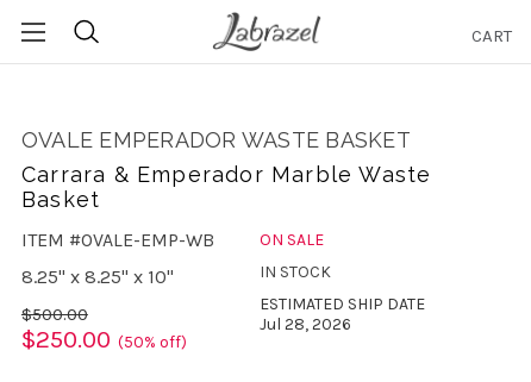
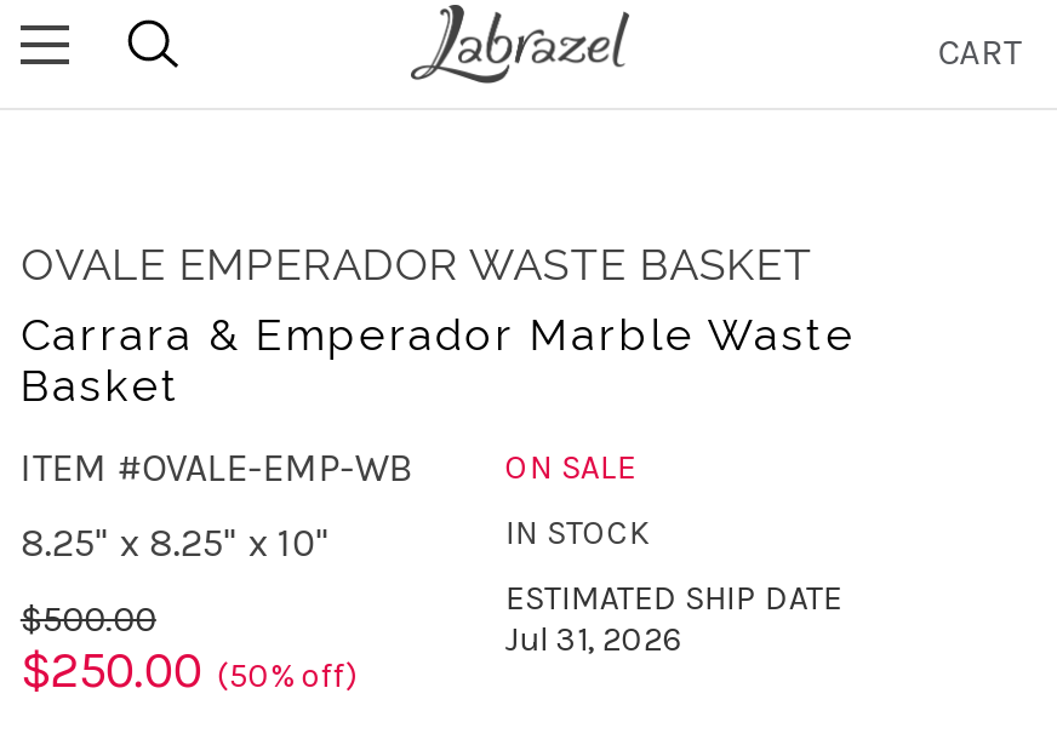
[259,314,351,334] Jul 28, 2026 -> [505,619,682,660] Jul 31, 2026

